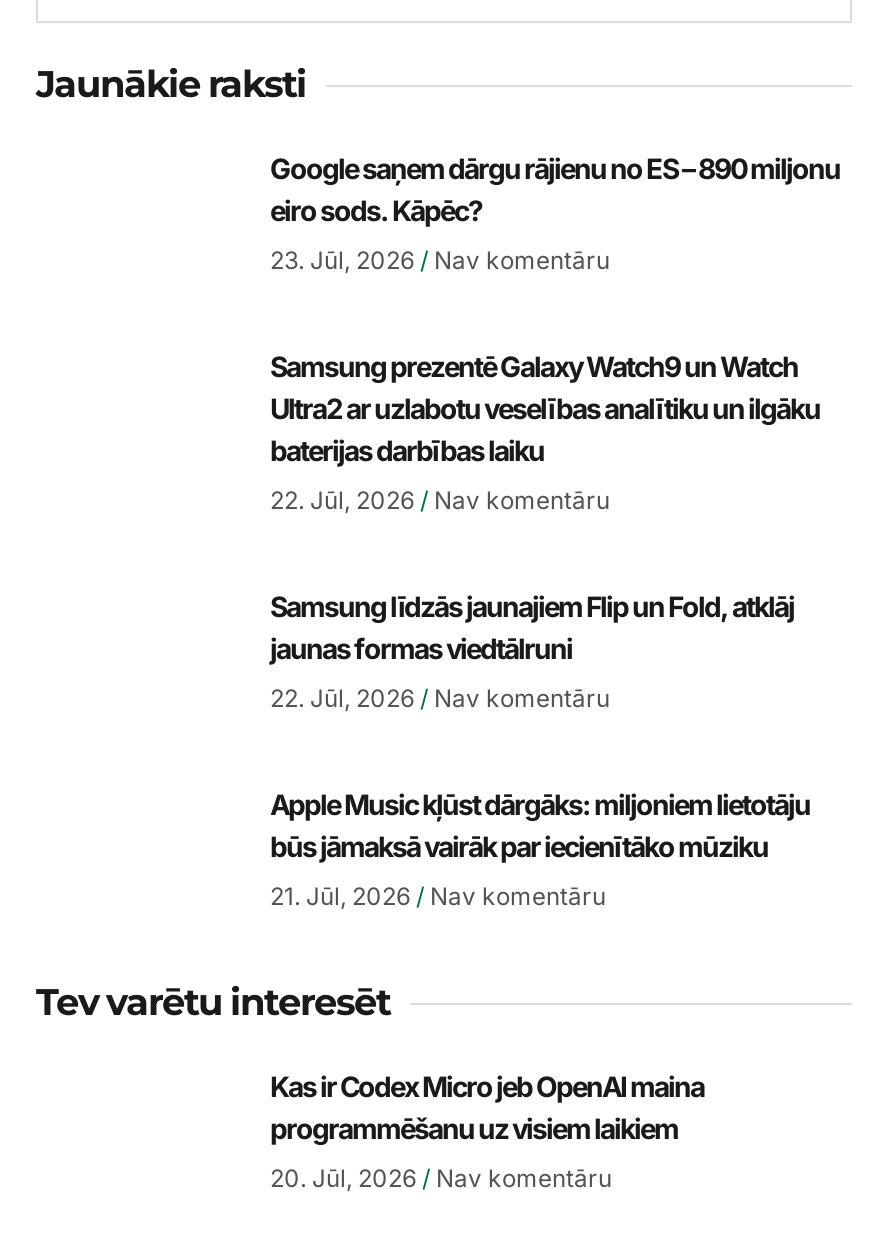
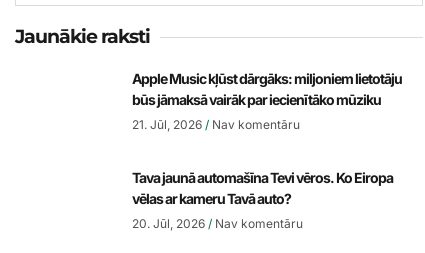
[270,152,840,714] Google saņem dārgu rājienu no ES – 890 miljonu | eiro sods. Kāpēc? | 23. Jūl, 2026 Nav komentāru | Samsung prezentē Galaxy Watch9 un Watch | Ultra2 ar uzlabotu veselības analītiku un ilgāku | baterijas darbības laiku | 22. Jūl, 2026 Nav komentāru | Samsung līdzās jaunajiem Flip un Fold, atklāj | jaunas formas viedtālruni | 22. Jūl, 2026 Nav komentāru -> none
[36,980,704,1146] Tev varētu interesēt | Kas ir Codex Micro jeb OpenAI maina | programmēšanu uz visiem laikiem -> [132,169,393,207] Tava jaunā automašīna Tevi vēros. Ko Eiropa | vēlas ar kameru Tavā auto?

